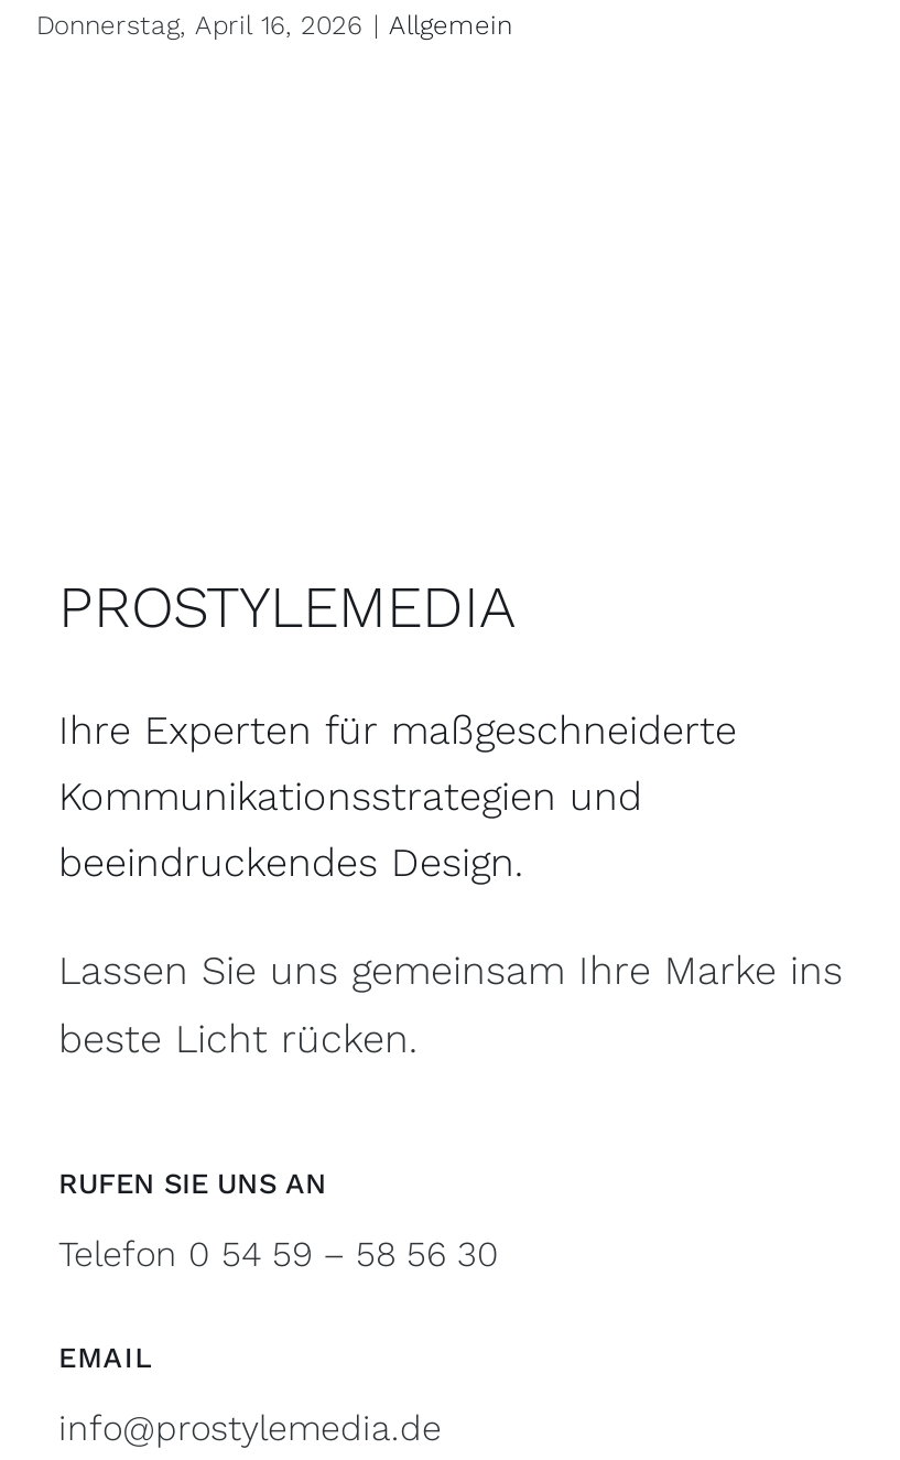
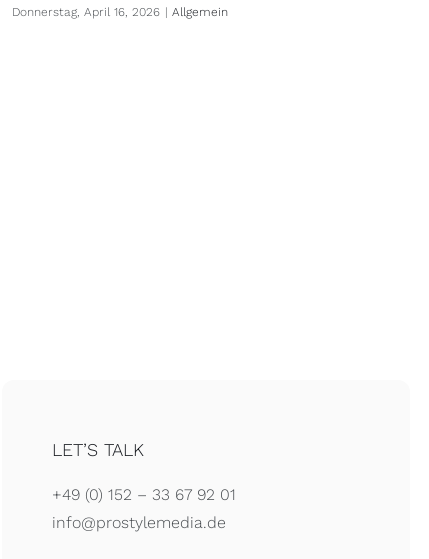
[58,573,843,1375] PROSTYLEMEDIA | Ihre Experten für maßgeschneiderte | Kommunikationsstrategien und | beeindruckendes Design. | Lassen Sie uns gemeinsam Ihre Marke ins | beste Licht rücken. | RUFEN SIE UNS AN | Telefon 0 54 59 – 58 56 30 | EMAIL -> [52,439,236,504] LET’S TALK | +49 (0) 152 – 33 67 92 01

